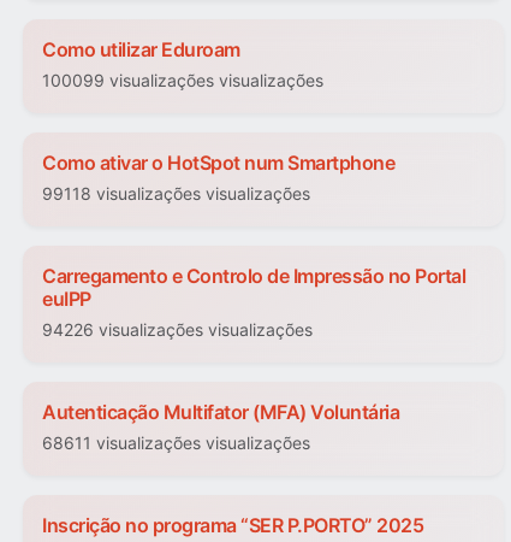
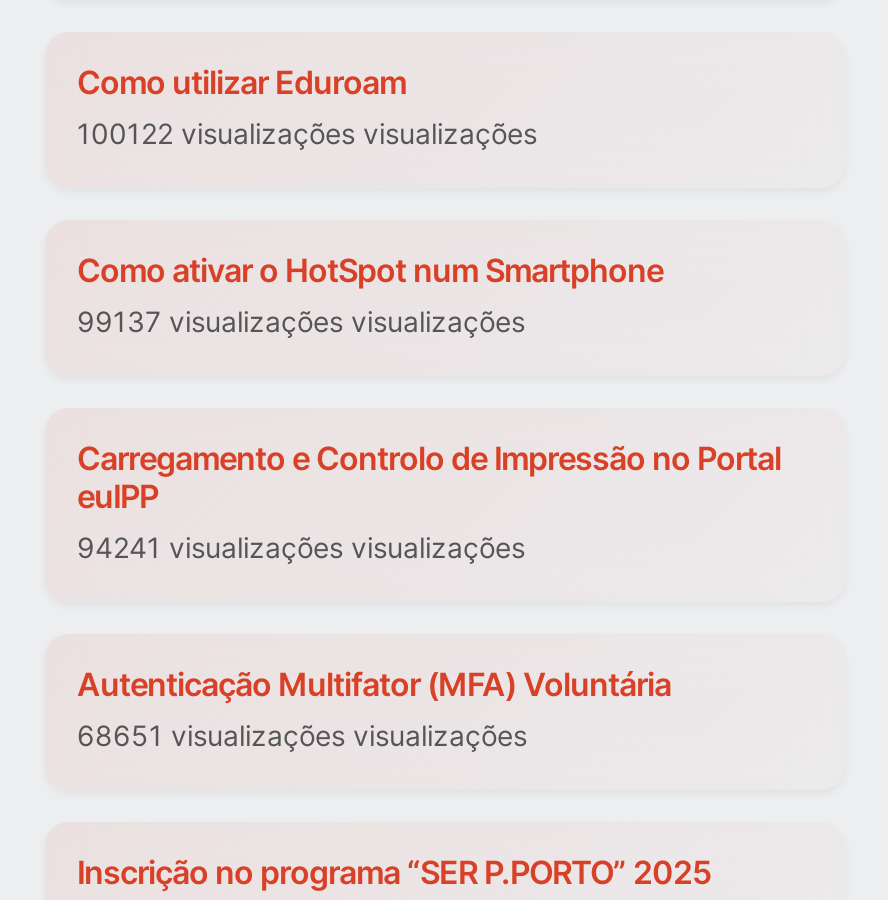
[42,70,323,91] 100099 visualizações visualizações -> [77,117,537,151] 100122 visualizações visualizações
[42,184,310,204] 99118 visualizações visualizações -> [77,305,525,339] 99137 visualizações visualizações
[42,320,313,340] 94226 visualizações visualizações -> [77,531,525,565] 94241 visualizações visualizações
[42,433,310,453] 68611 visualizações visualizações -> [77,719,527,753] 68651 visualizações visualizações

